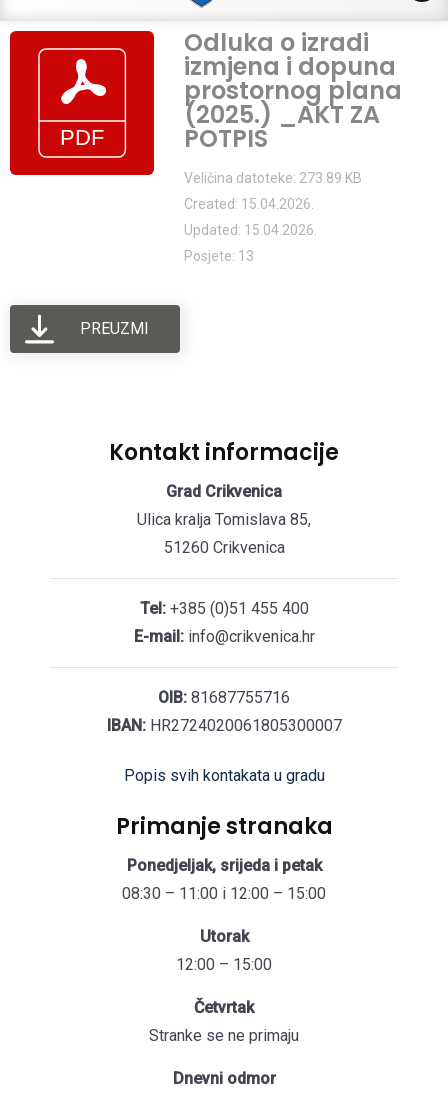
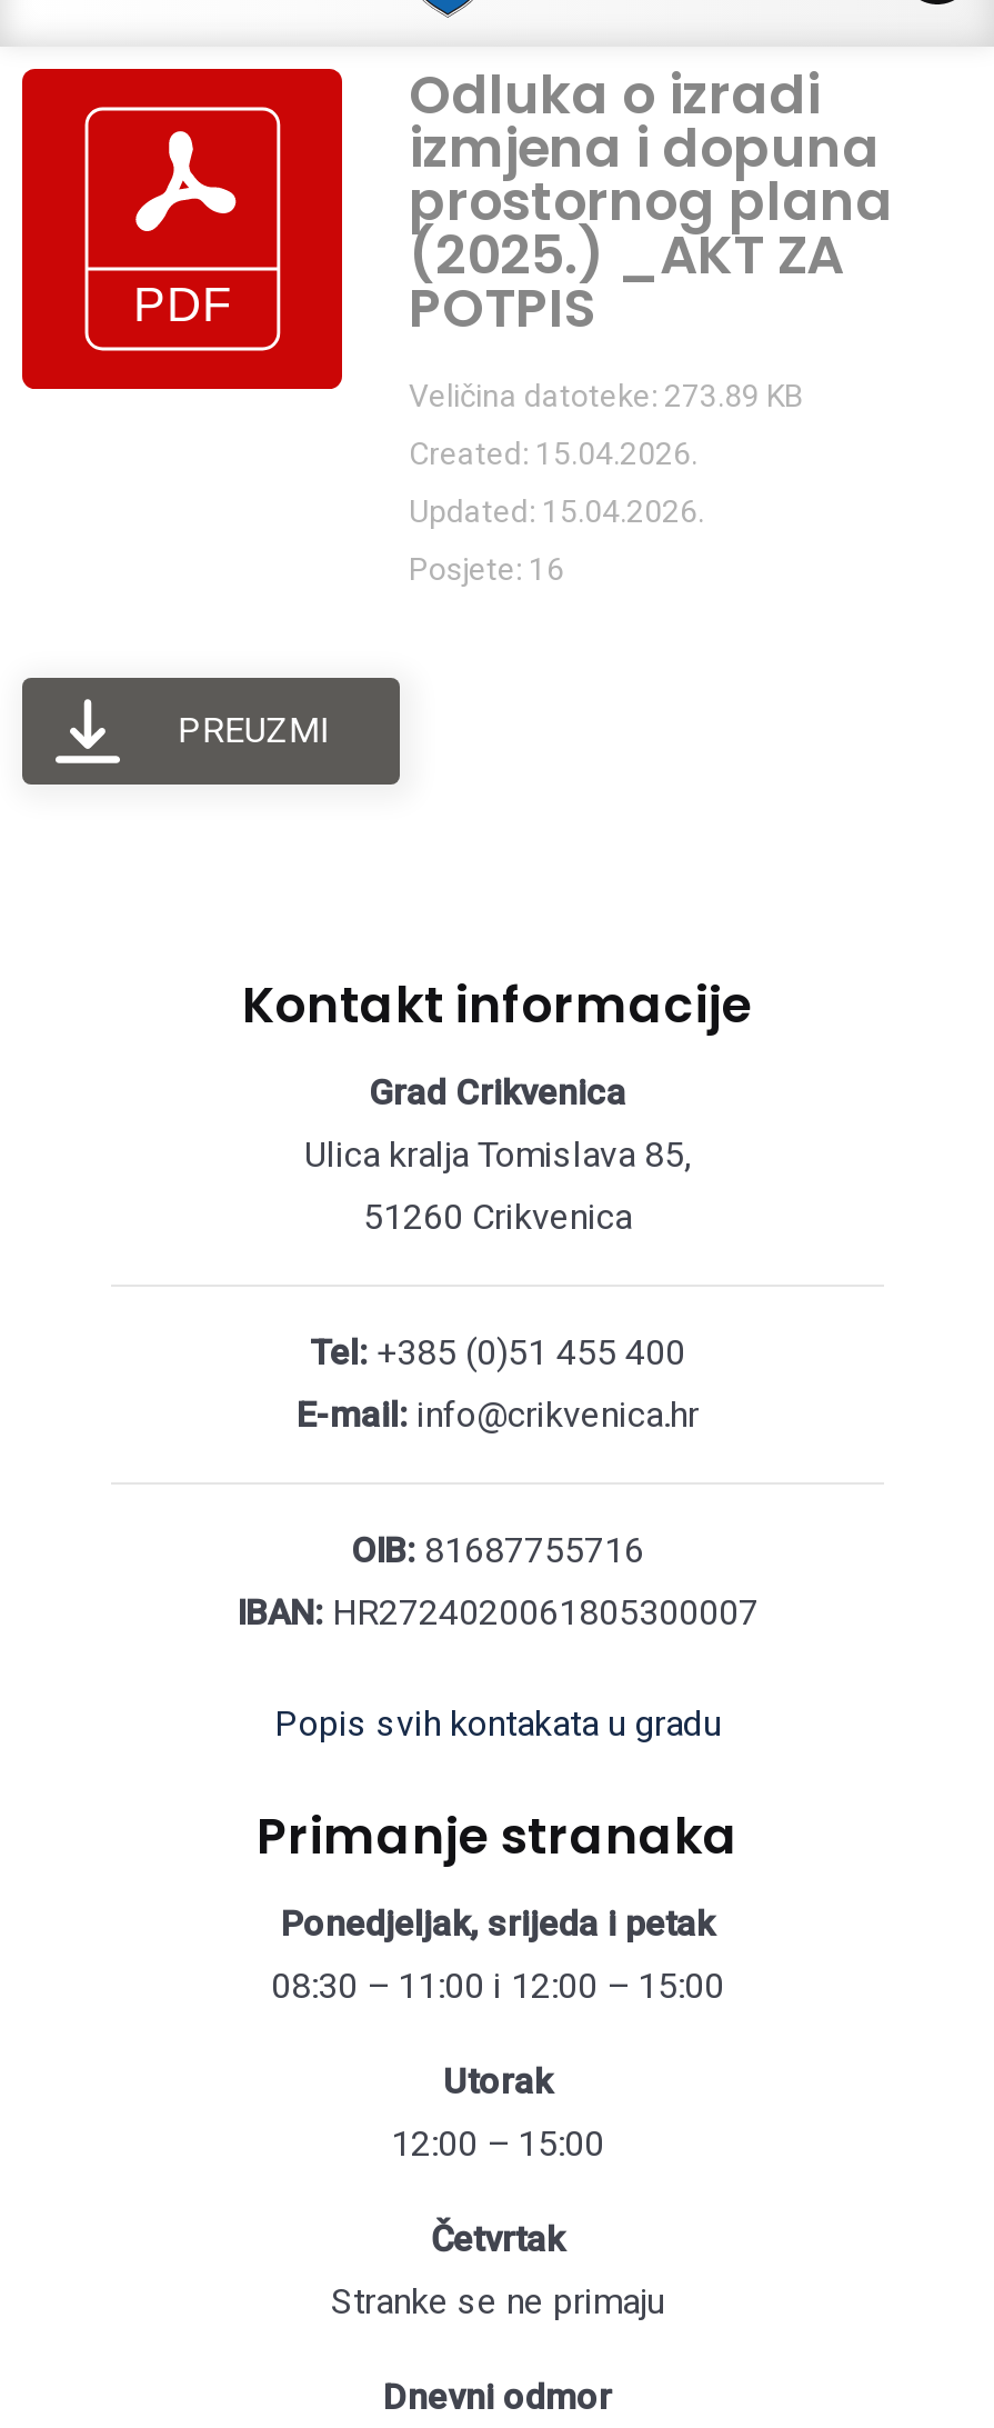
[184,248,254,264] Posjete: 13 -> [409,551,564,587] Posjete: 16

